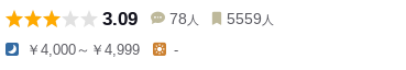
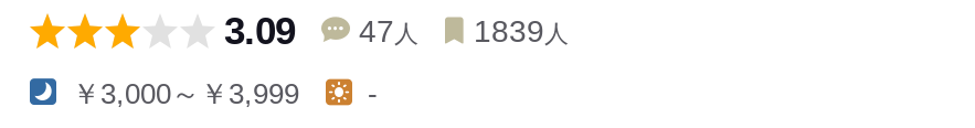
[169,10,199,28] 78人 -> [359,14,418,49] 47人
[227,10,274,28] 5559人 -> [474,14,569,49] 1839人
[26,42,140,58] ￥4,000～￥4,999 -> [72,78,299,111] ￥3,000～￥3,999

